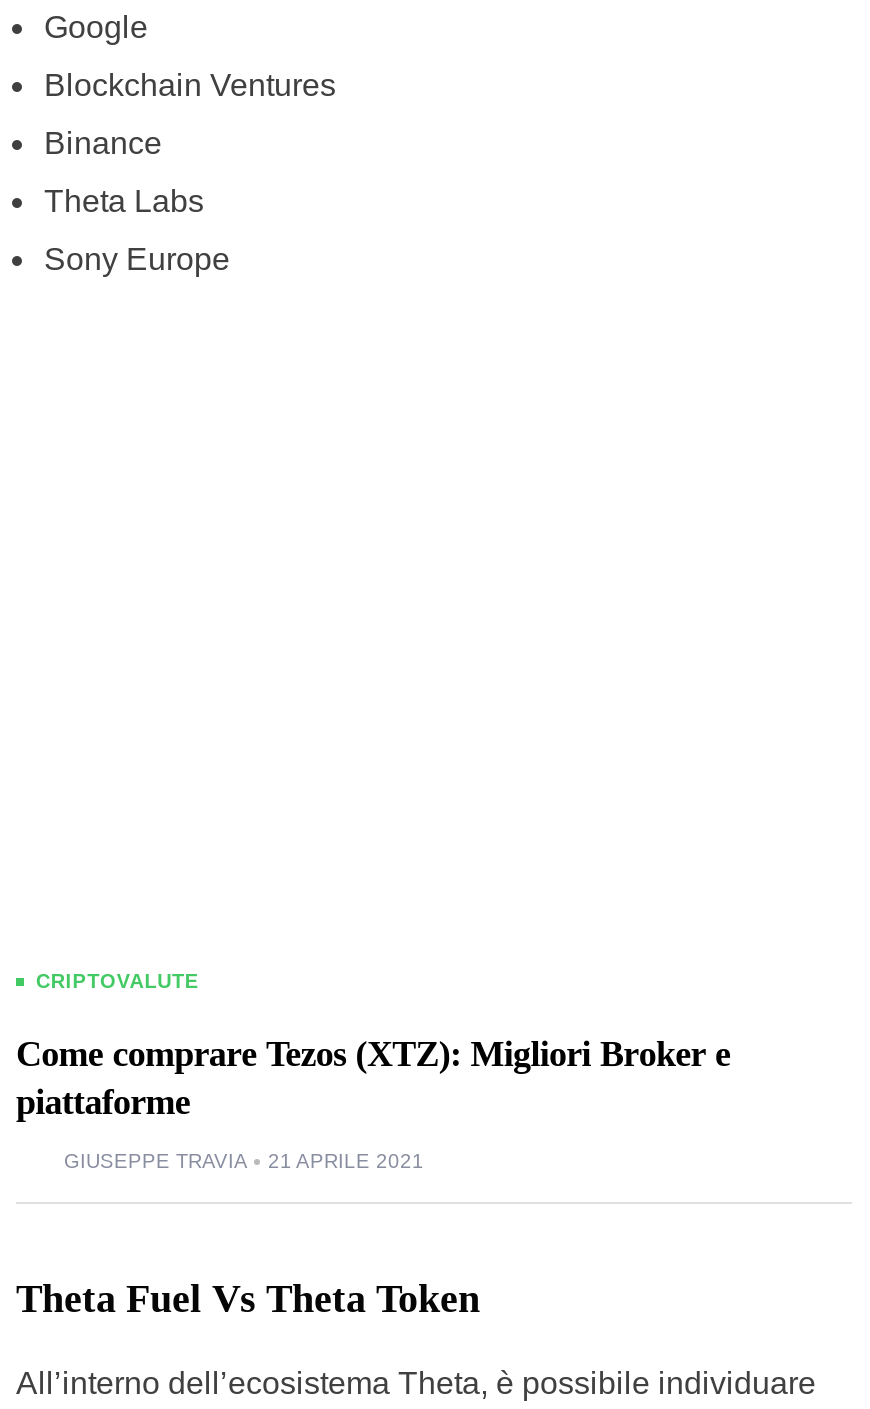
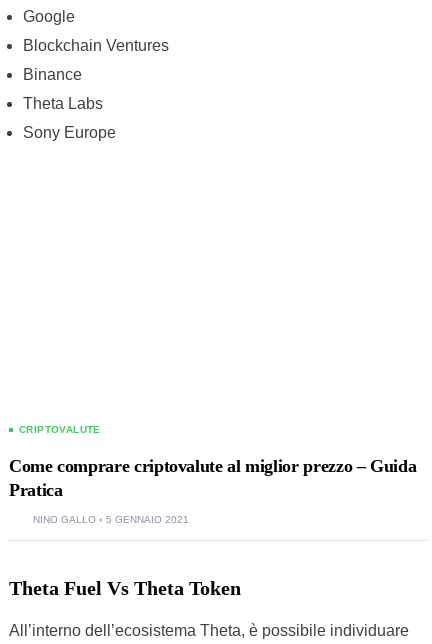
[16,1034,730,1122] Come comprare Tezos (XTZ): Migliori Broker e | piattaforme -> [9,456,416,500] Come comprare criptovalute al miglior prezzo – Guida | Pratica
[64,1150,424,1172] GIUSEPPE TRAVIA | 21 APRILE 2021 -> [33,514,189,525] NINO GALLO | 5 GENNAIO 2021

